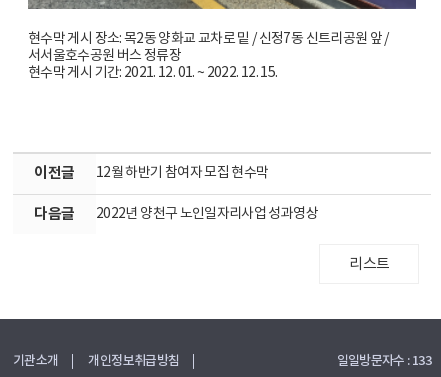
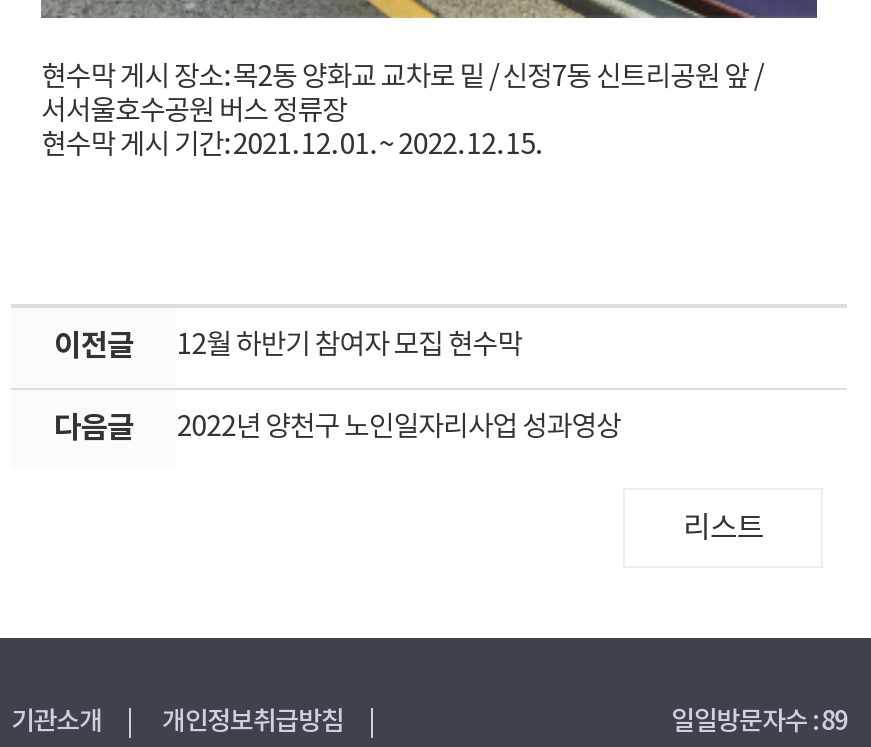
[337,353,431,369] 일일방문자수 : 133 -> [671,706,847,738] 일일방문자수 : 89

